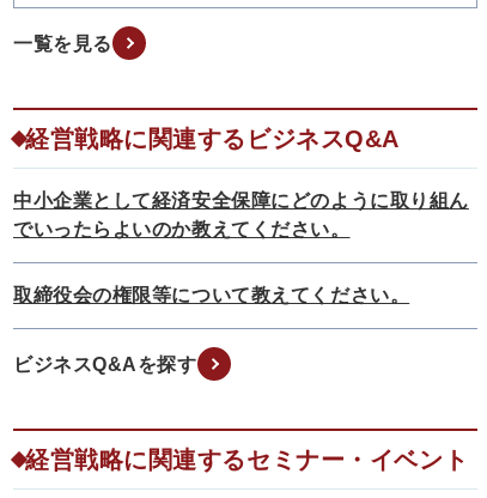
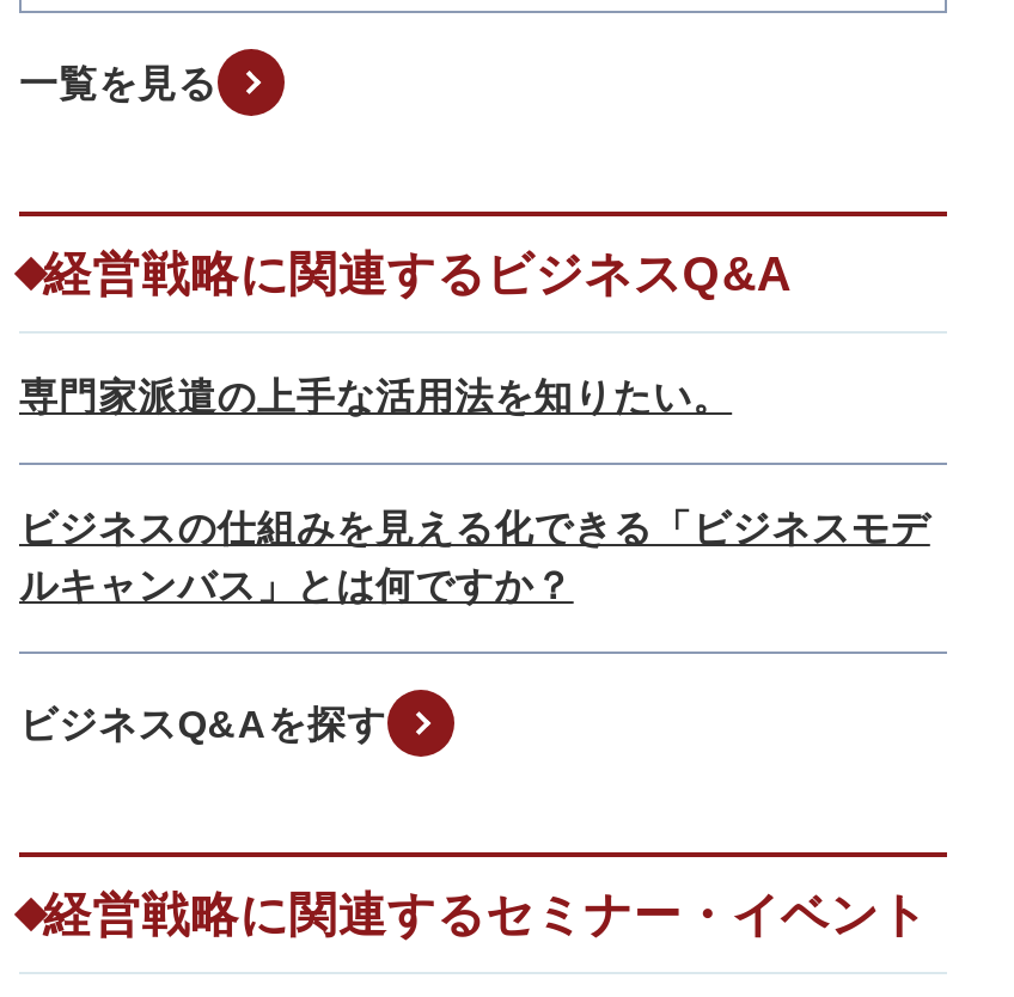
[13,190,469,239] 中小企業として経済安全保障にどのように取り組ん | でいったらよいのか教えてください。 -> [19,377,732,417] 専門家派遣の上手な活用法を知りたい。
[13,285,409,305] 取締役会の権限等について教えてください。 -> [19,508,930,606] ビジネスの仕組みを見える化できる「ビジネスモデ | ルキャンバス」とは何ですか？

